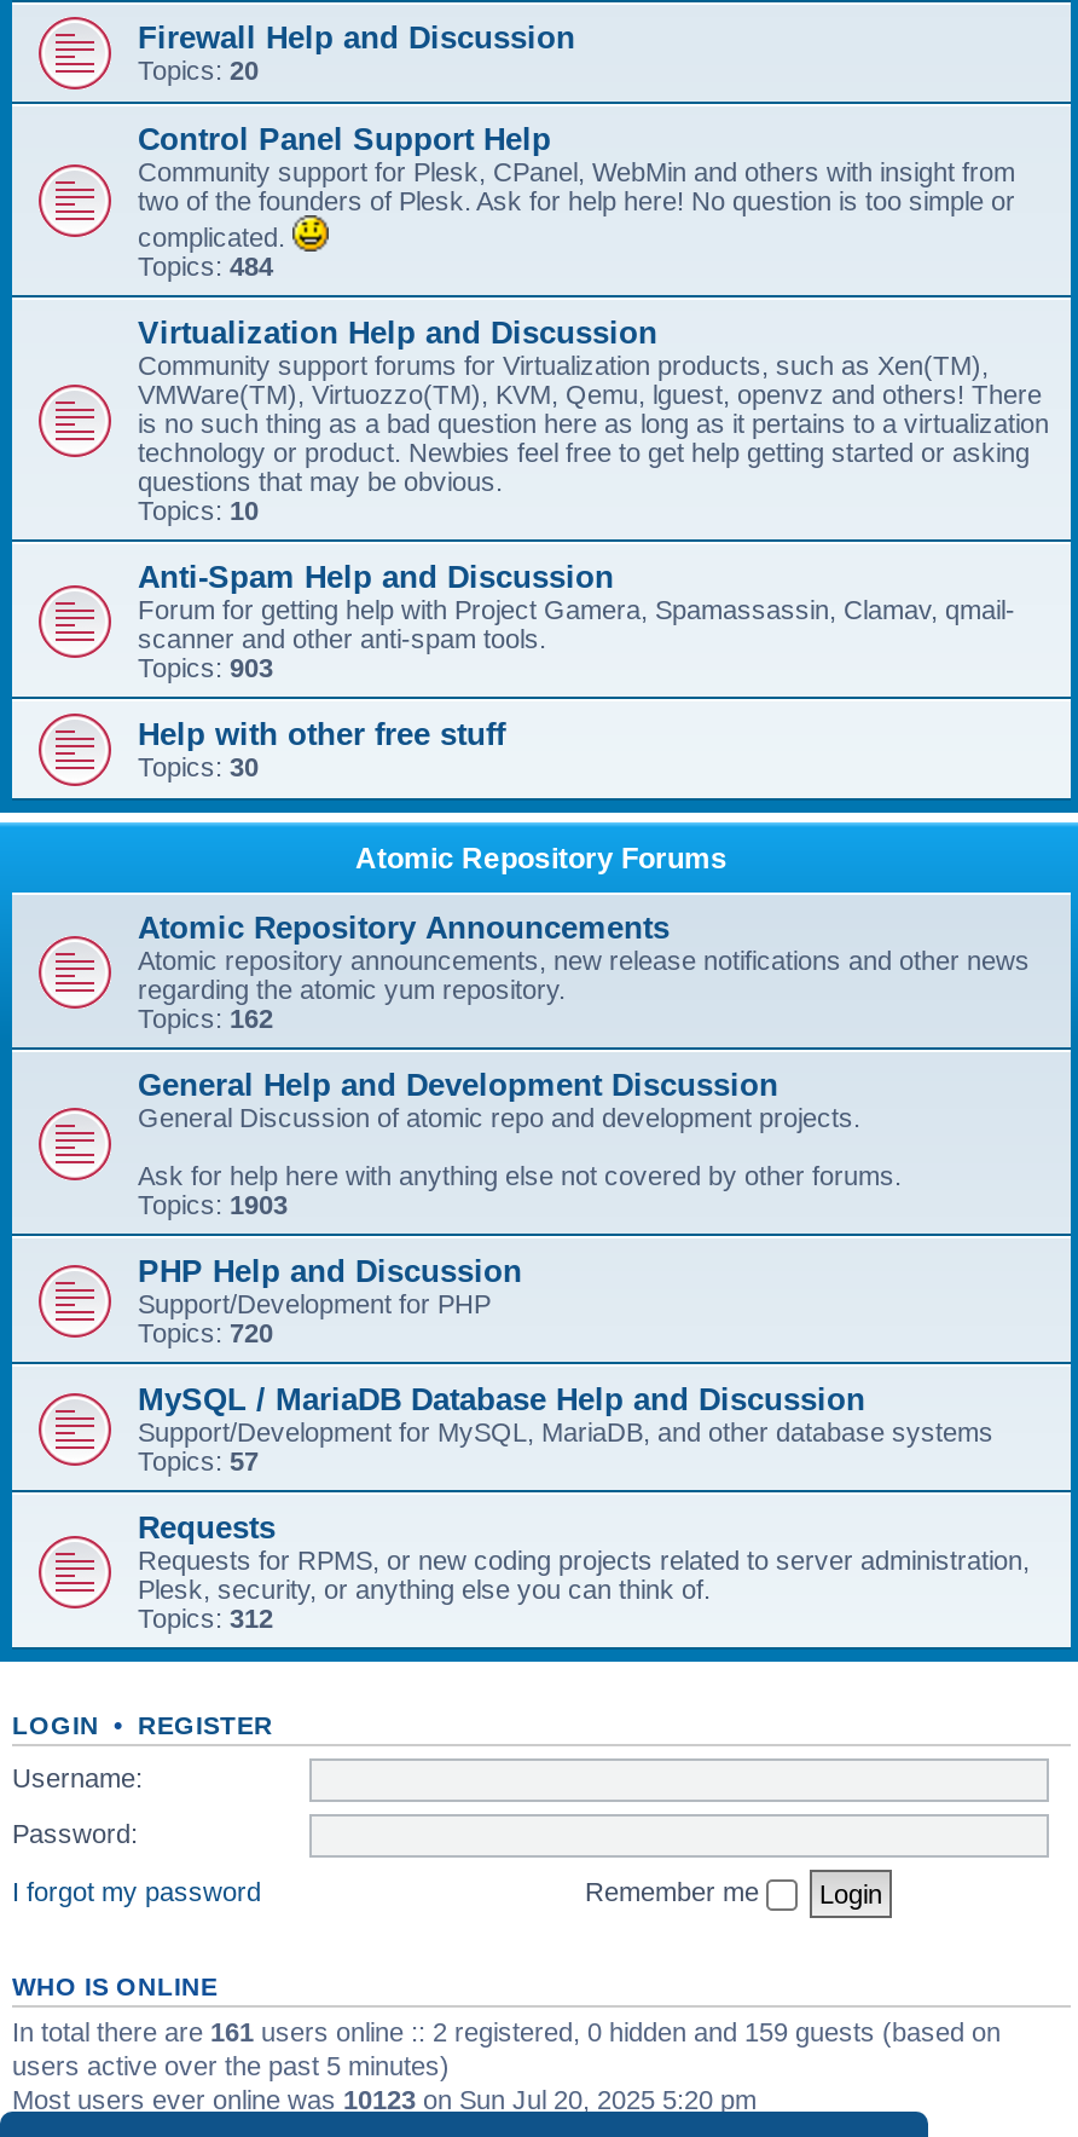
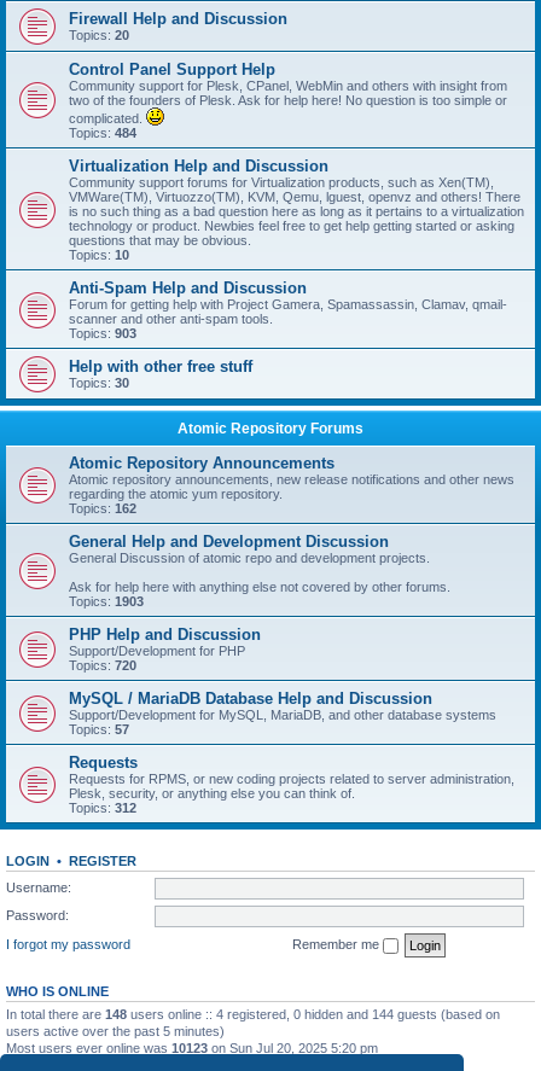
[12,2016,1001,2045] In total there are 161 users online :: 2 registered, 0 hidden and 159 guests (based on -> [6,1006,500,1021] In total there are 148 users online :: 4 registered, 0 hidden and 144 guests (based on

